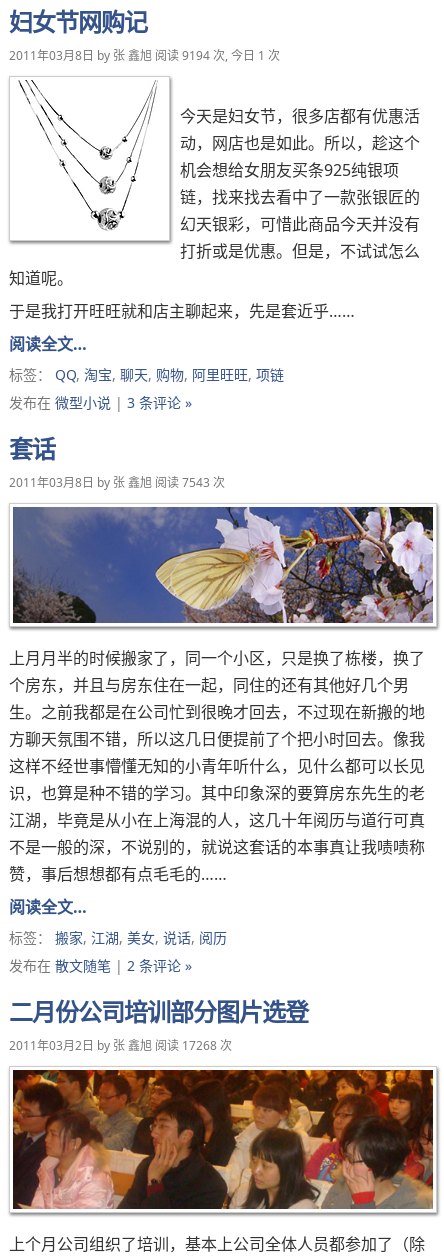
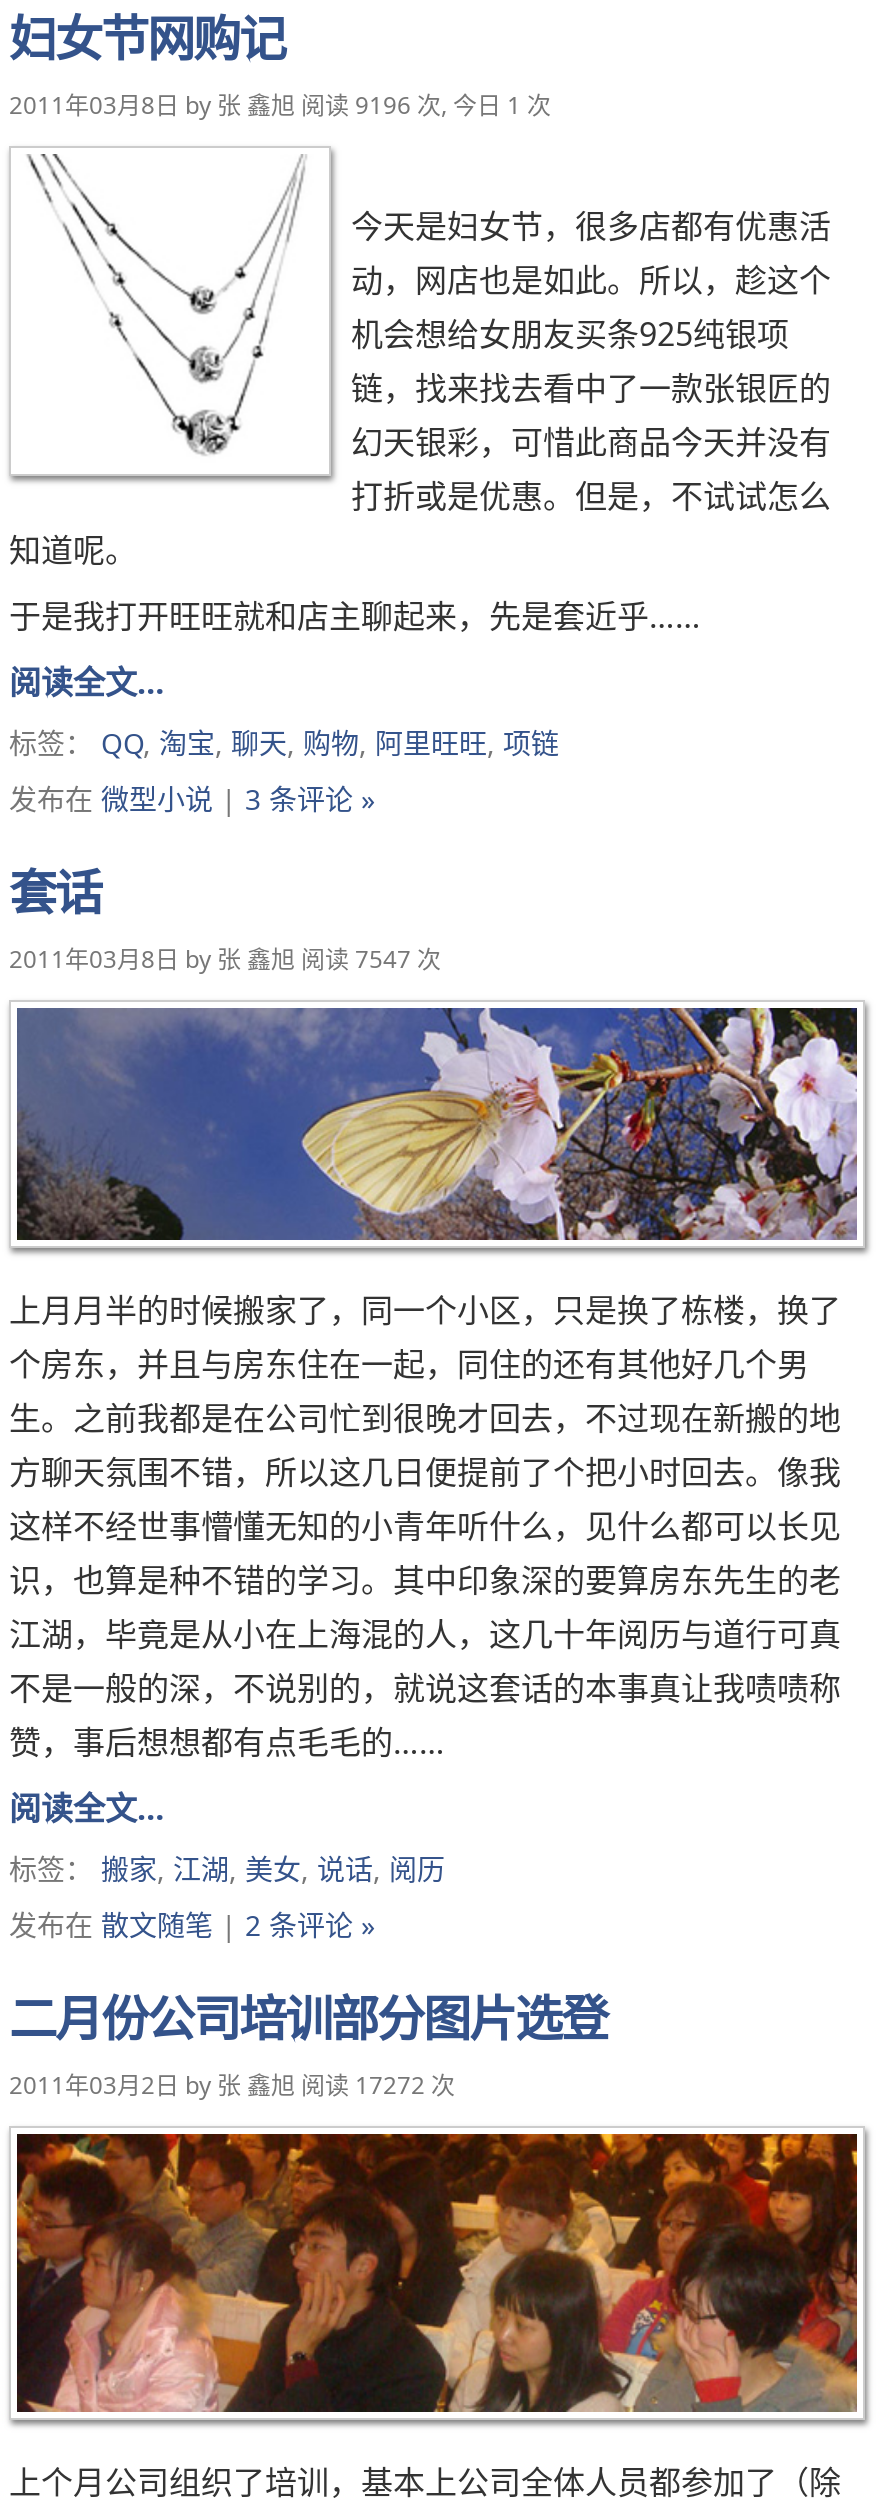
[9,47,280,64] 2011年03月8日by张 鑫旭阅读 9194 次, 今日 1 次 -> [9,88,551,122] 2011年03月8日by张 鑫旭阅读 9196 次, 今日 1 次
[9,474,225,491] 2011年03月8日by张 鑫旭阅读 7543 次 -> [9,942,441,976] 2011年03月8日by张 鑫旭阅读 7547 次
[9,1037,232,1054] 2011年03月2日by张 鑫旭阅读 17268 次 -> [9,2068,455,2102] 2011年03月2日by张 鑫旭阅读 17272 次

